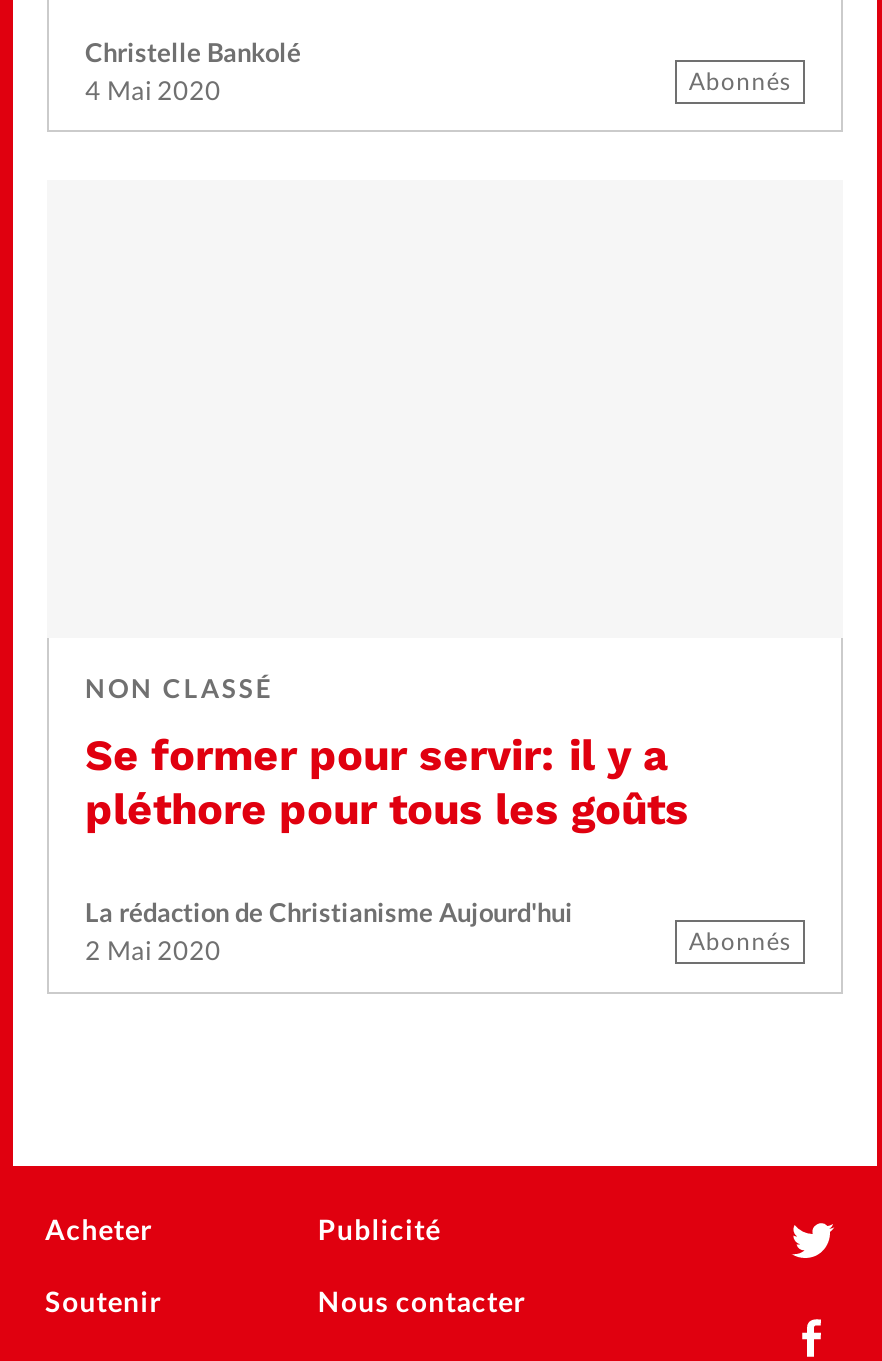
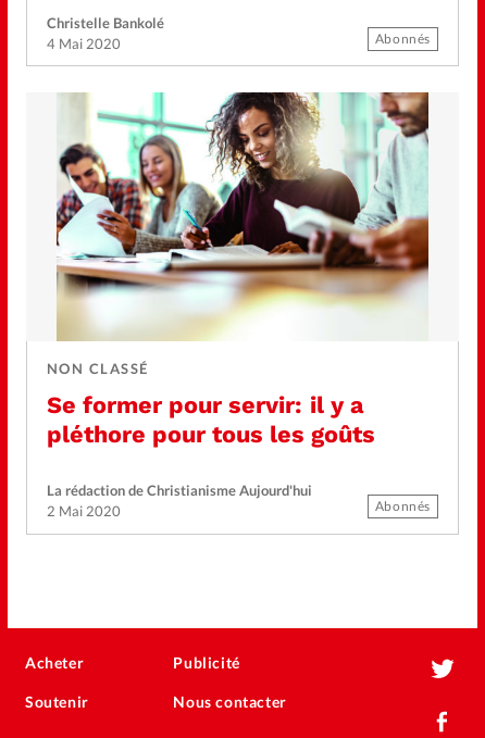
none -> [55,91,430,341] [image]

